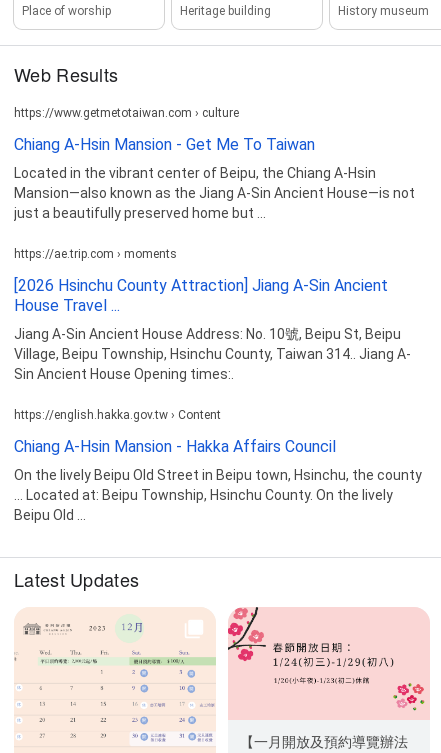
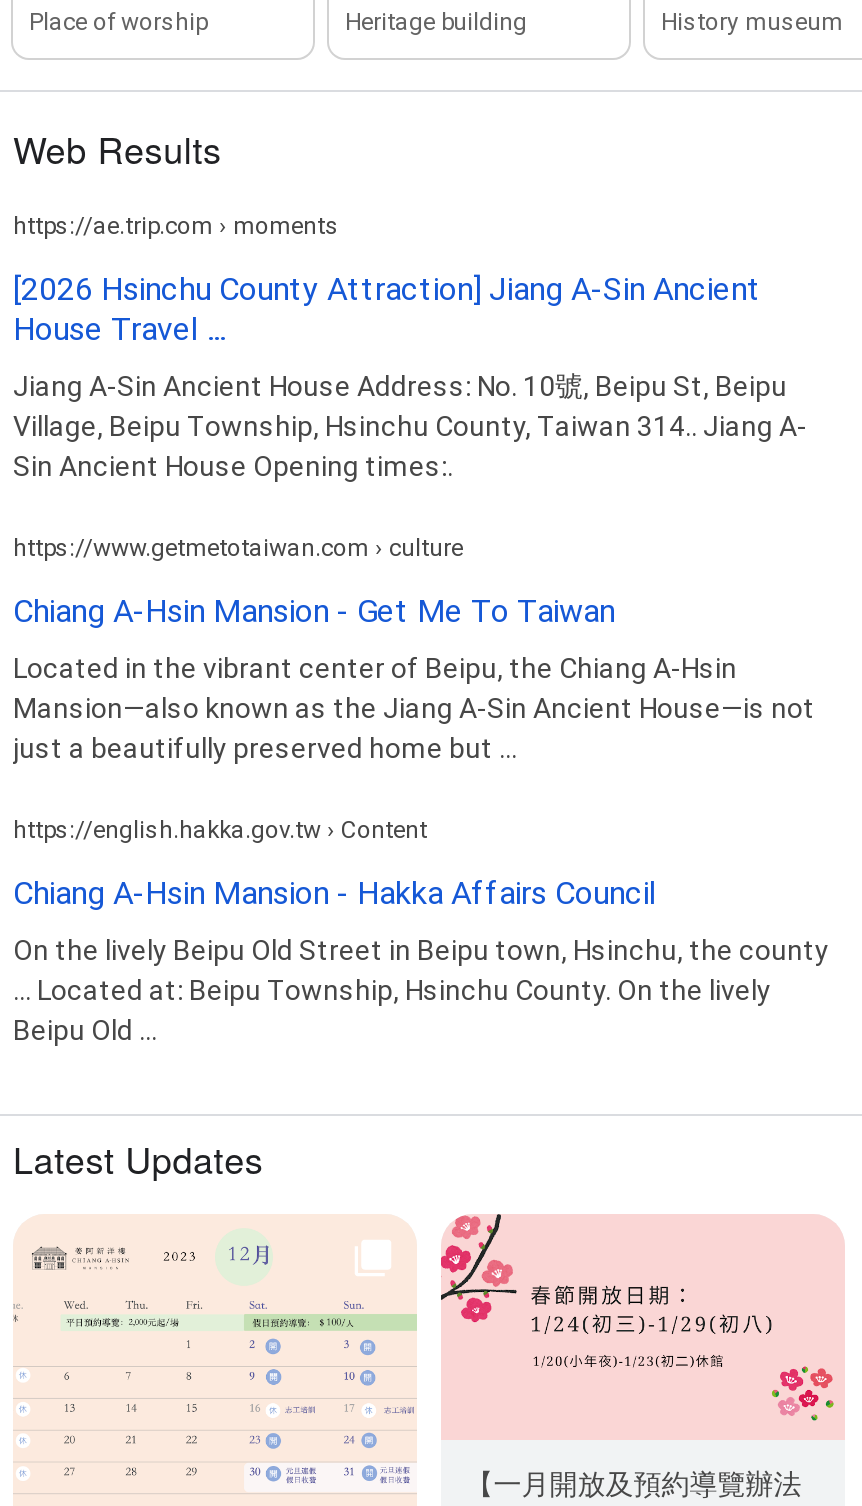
moved [14,106,415,221] -> [13,533,815,763]: https://www.getmetotaiwan.com › culture | Chiang A-Hsin Mansion - Get Me To Taiwan | Located in the vibrant center of Beipu, the Chiang A-Hsin | Mansion—also known as the Jiang A-Sin Ancient House—is not | just a beautifully preserved home but ...
moved [14,247,411,382] -> [13,211,807,481]: https://ae.trip.com › moments | [2026 Hsinchu County Attraction] Jiang A-Sin Ancient | House Travel ... | Jiang A-Sin Ancient House Address: No. 10號, Beipu St, Beipu | Village, Beipu Township, Hsinchu County, Taiwan 314.. Jiang A- | Sin Ancient House Opening times:.

